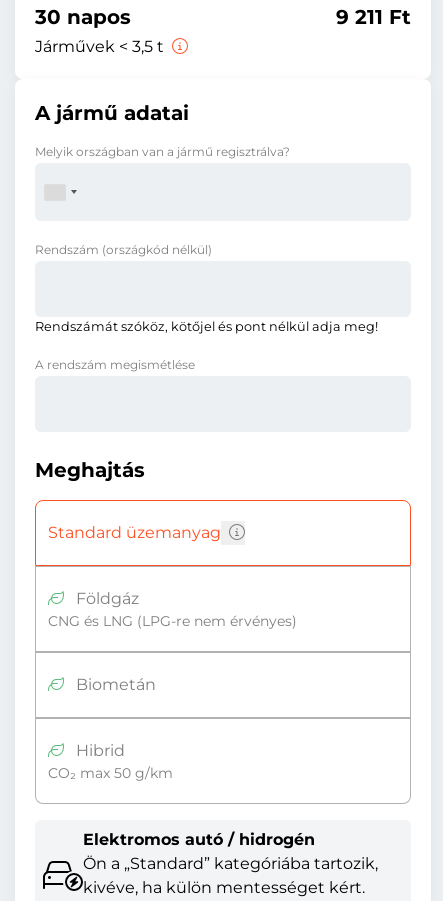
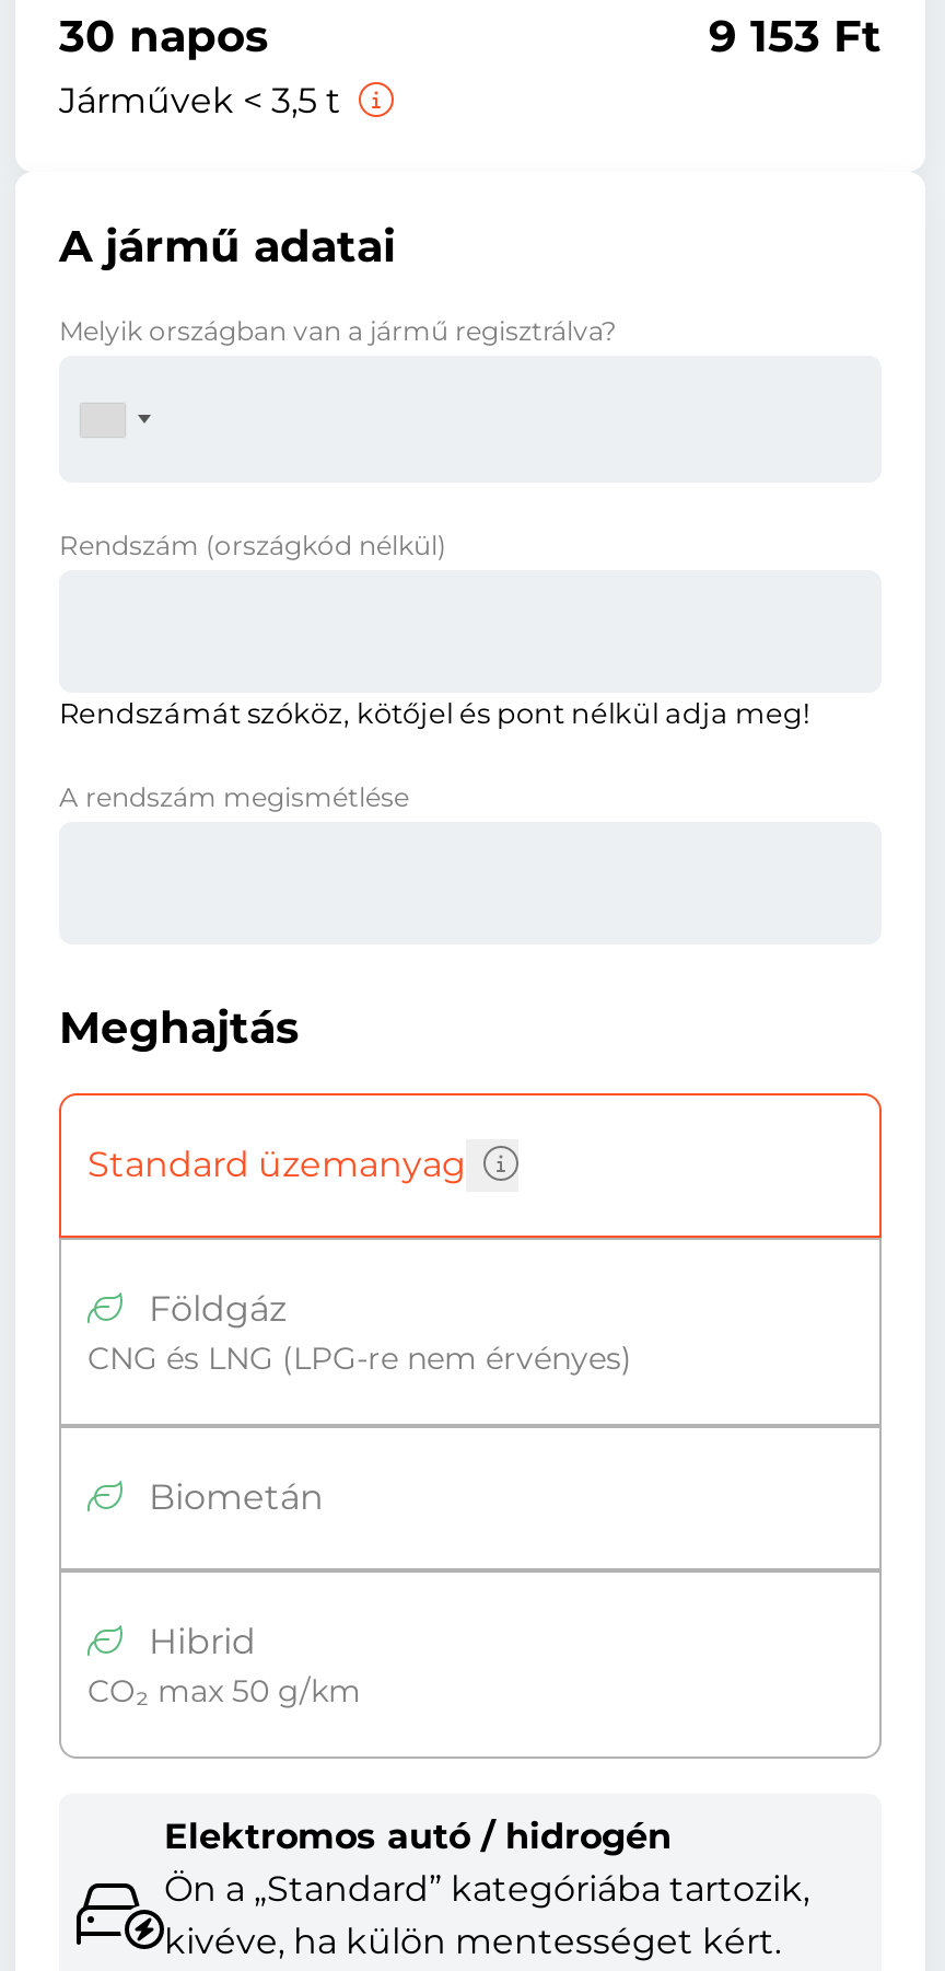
[336,5,411,29] 9 211 Ft -> [709,10,882,62] 9 153 Ft

